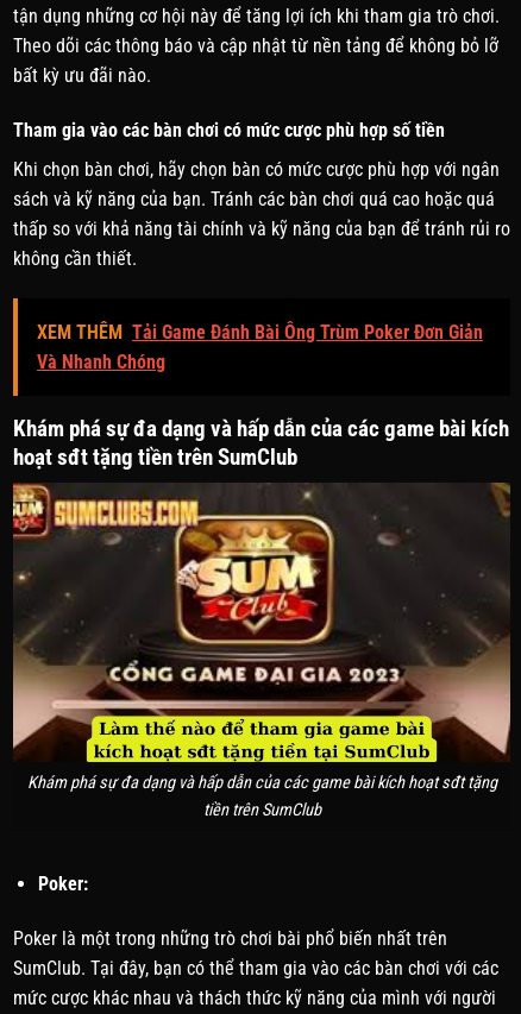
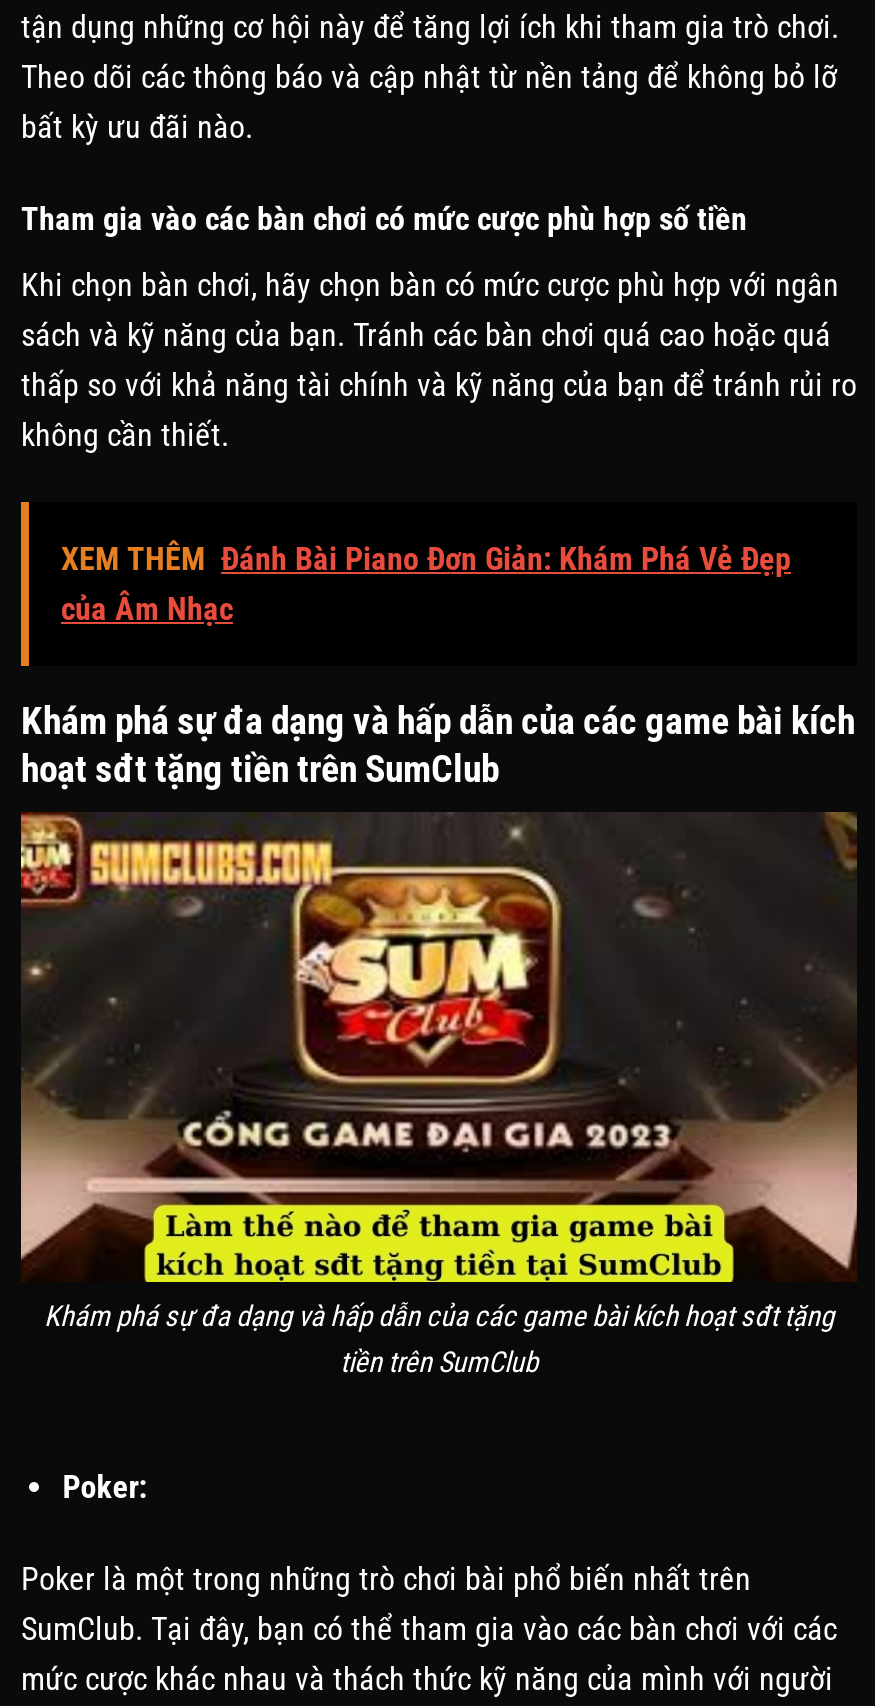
[37,320,483,373] XEM THÊM Tải Game Đánh Bài Ông Trùm Poker Đơn Giản | Và Nhanh Chóng -> [61,539,791,627] XEM THÊM Đánh Bài Piano Đơn Giản: Khám Phá Vẻ Đẹp | của Âm Nhạc

